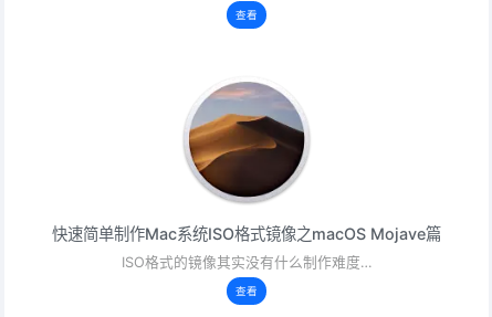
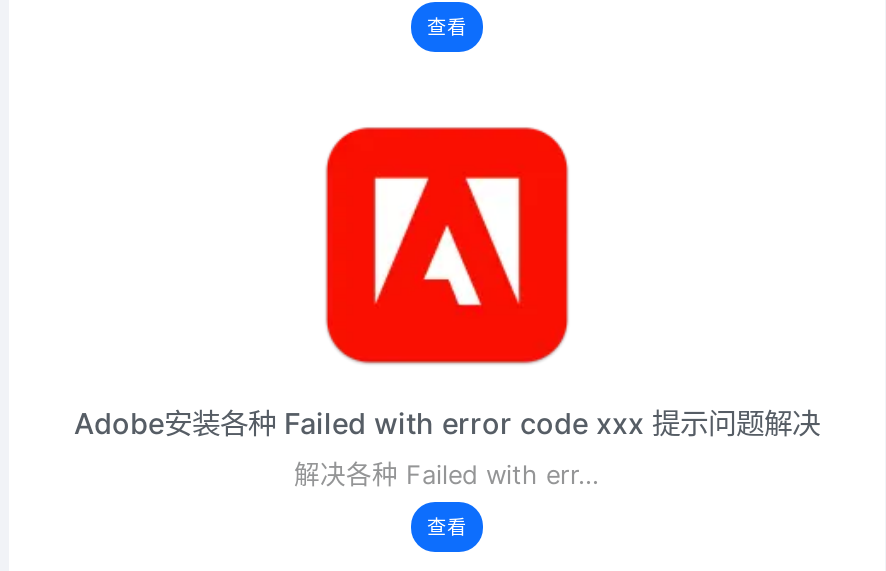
[52,71,441,243] [image] | 快速简单制作Mac系统ISO格式镜像之macOS Mojave篇 -> [74,126,820,439] [image] | Adobe安装各种 Failed with error code xxx 提示问题解决
[121,254,372,270] ISO格式的镜像其实没有什么制作难度… -> [294,459,600,489] 解决各种 Failed with err…

